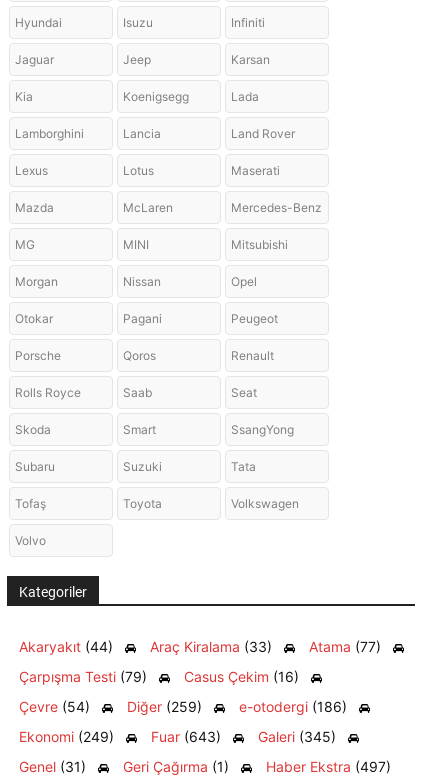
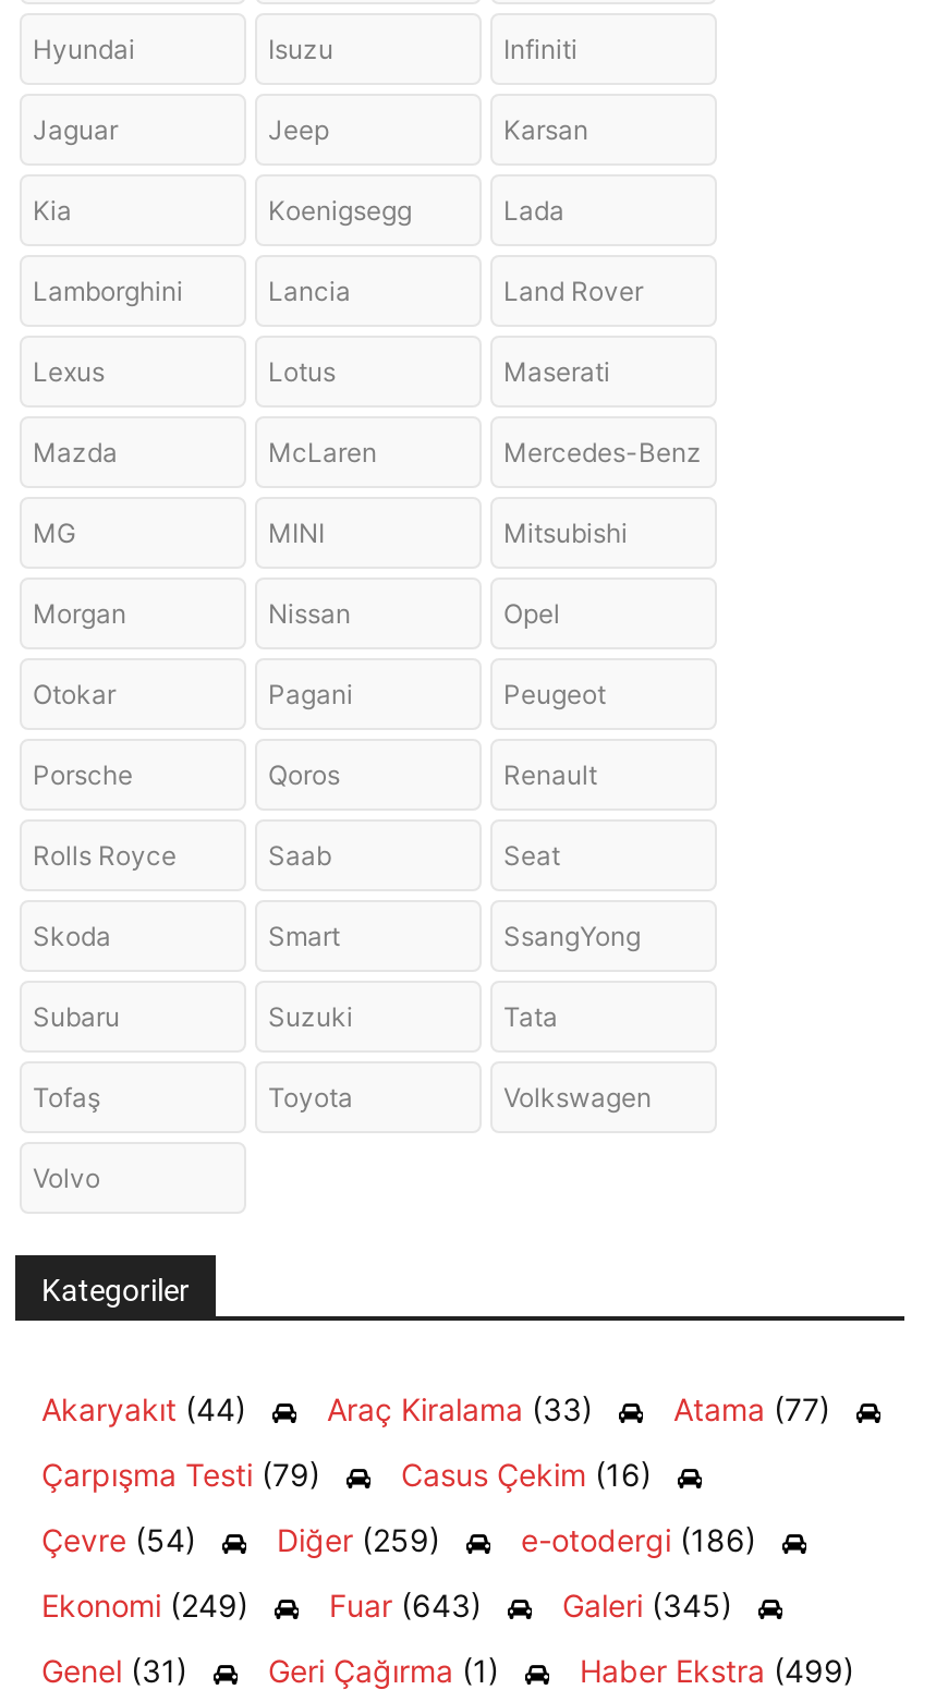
[266,758,391,775] Haber Ekstra (497) -> [580,1652,854,1689] Haber Ekstra (499)

